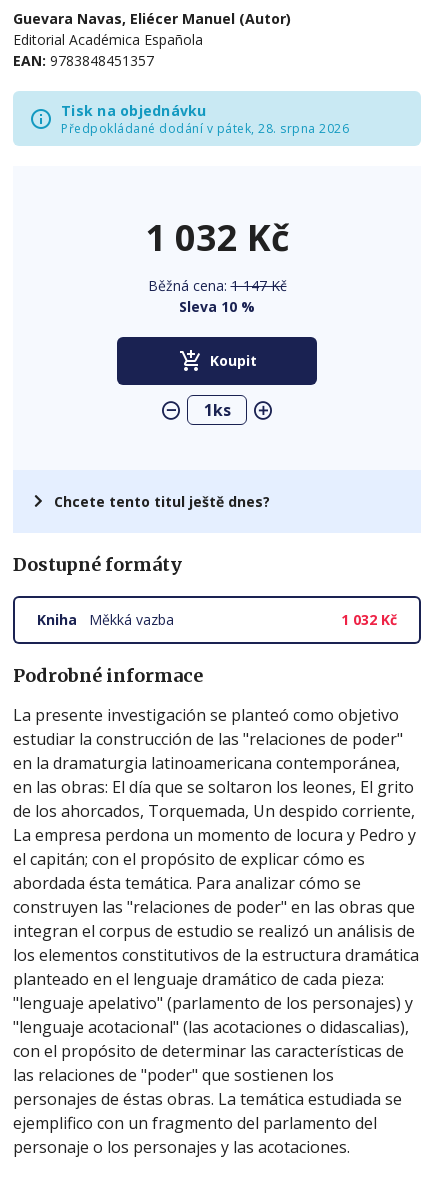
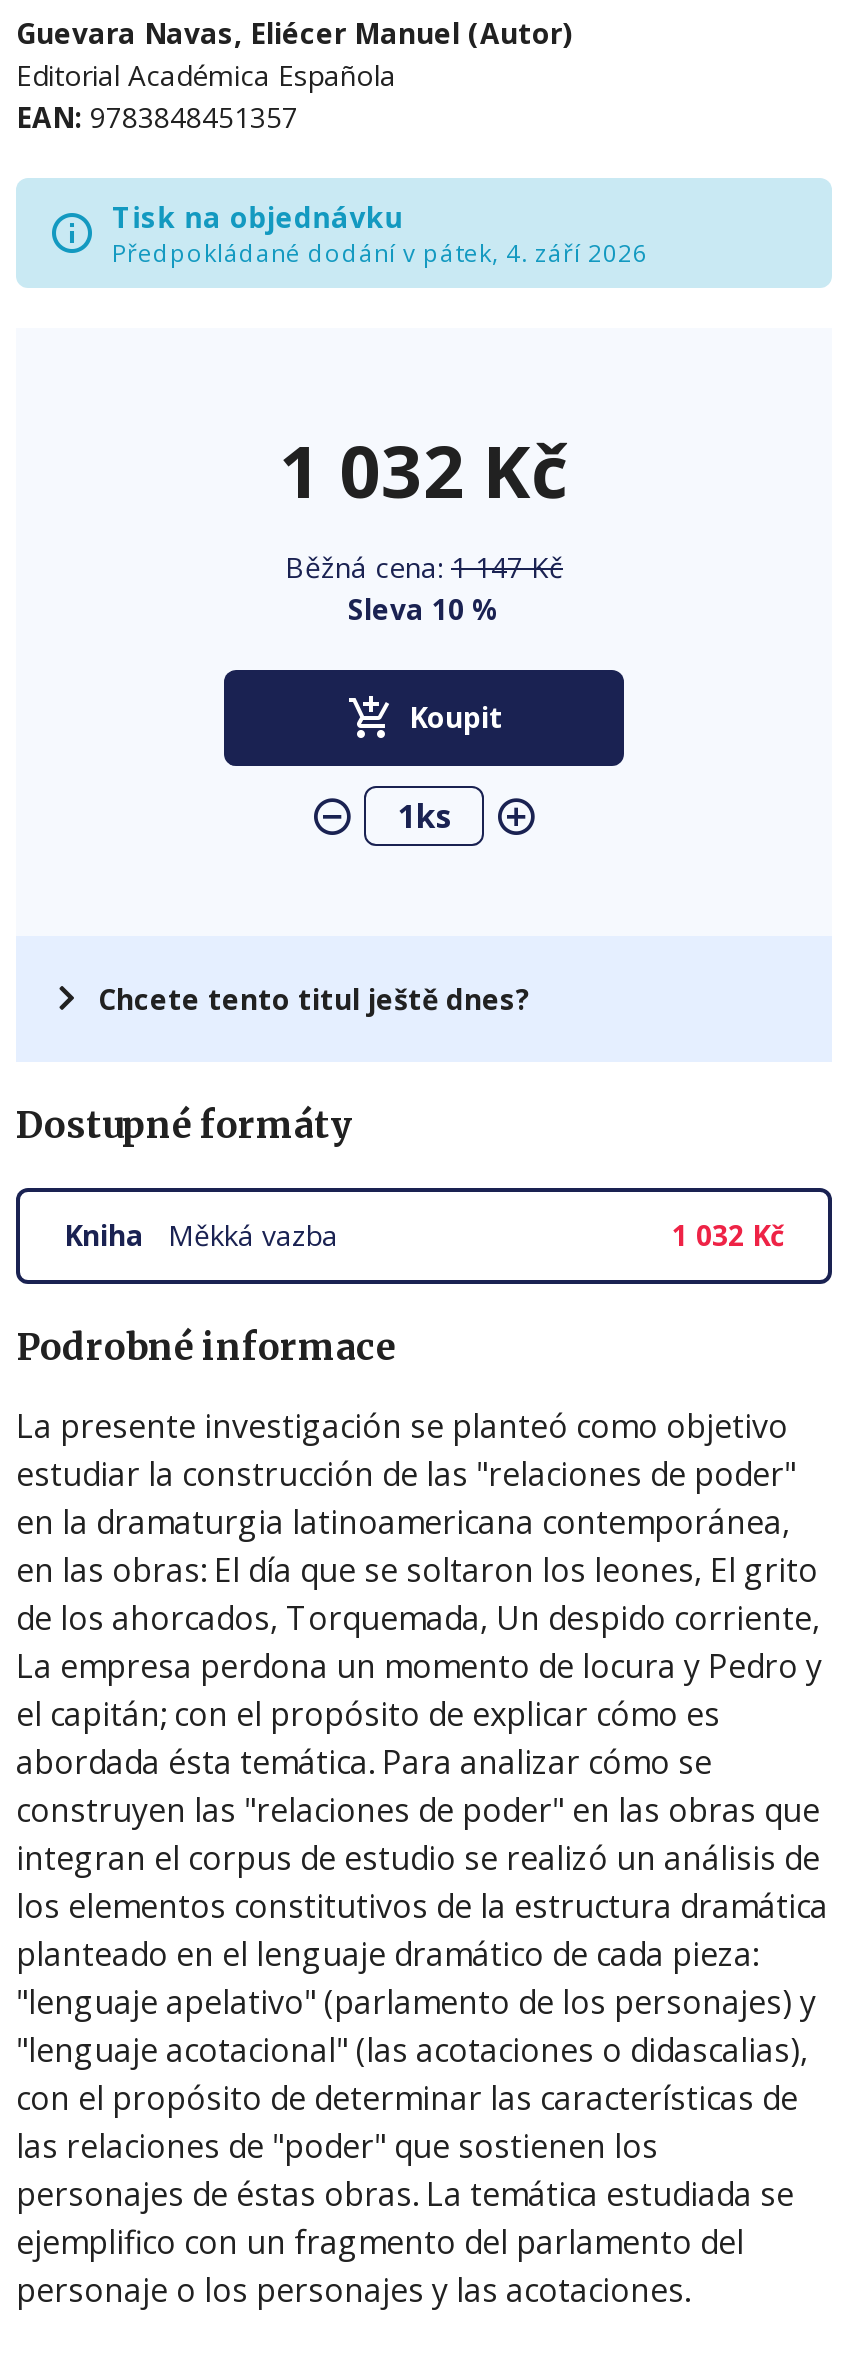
[61,120,349,137] Předpokládané dodání v pátek, 28. srpna 2026 -> [112,236,648,270] Předpokládané dodání v pátek, 4. září 2026

